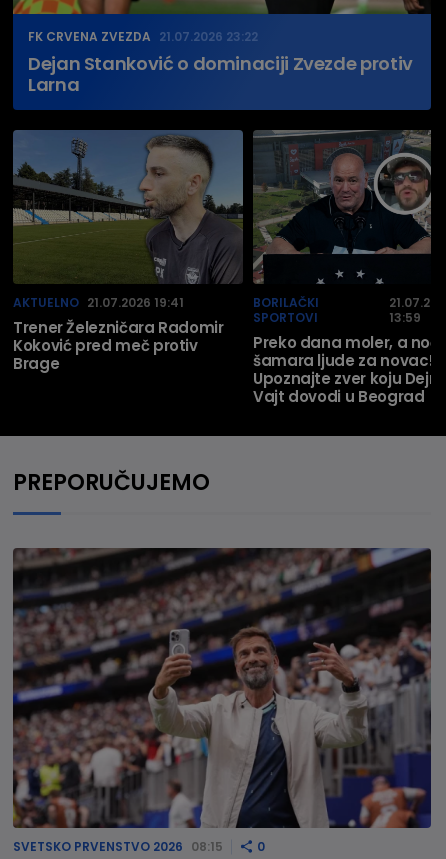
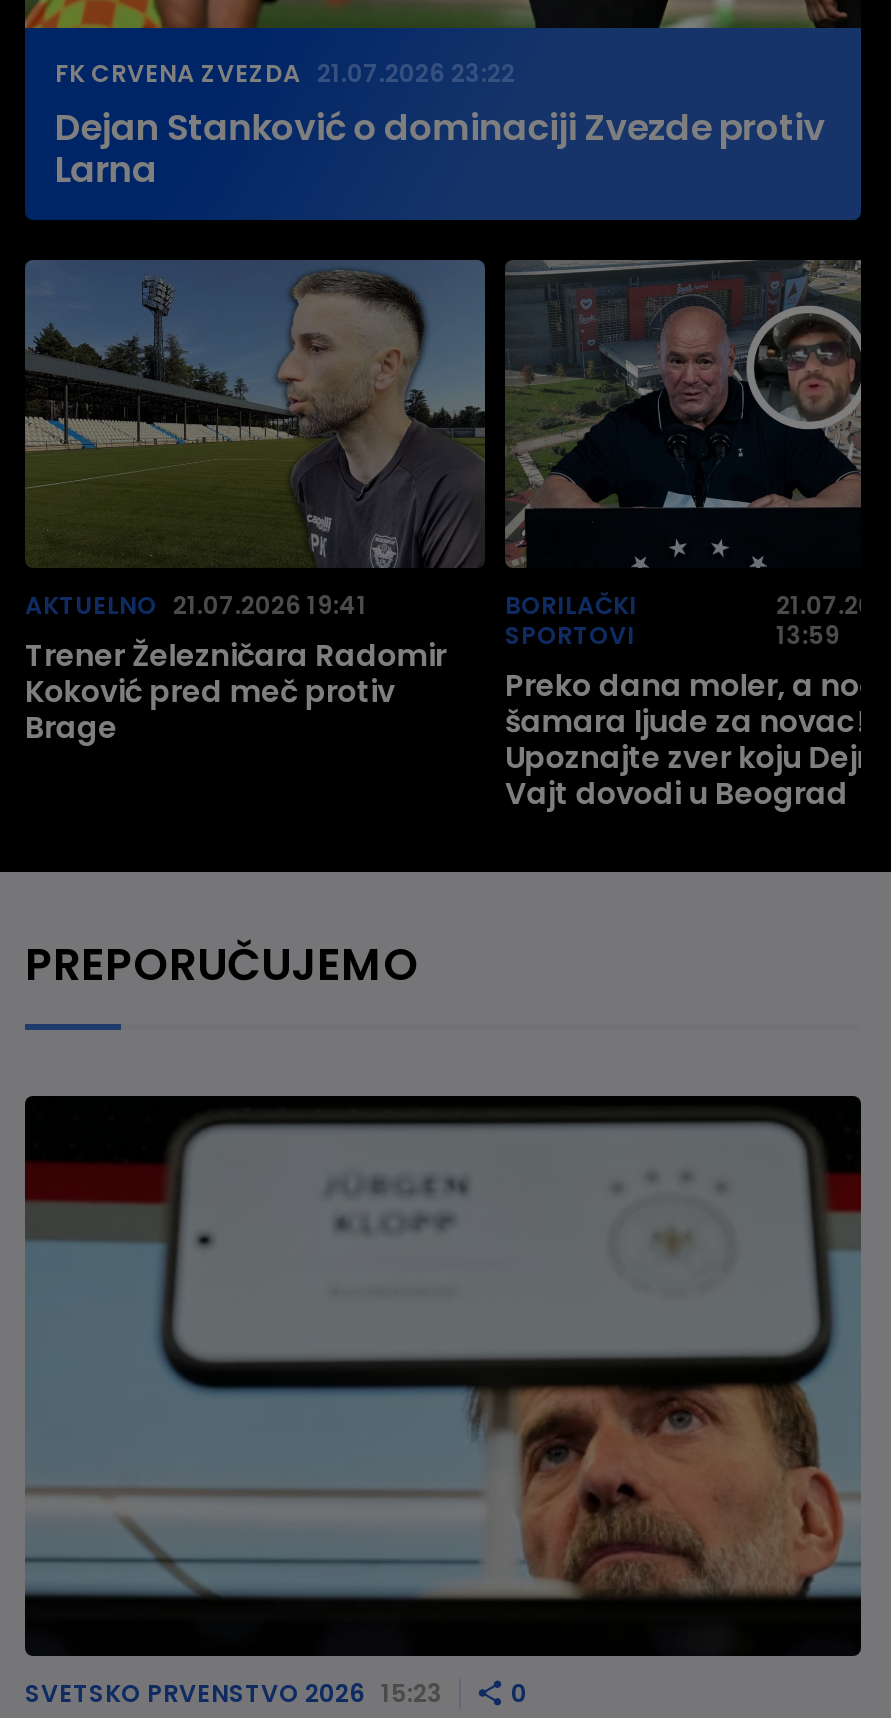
[12,547,432,855] [image] | SVETSKO PRVENSTVO 2026 08:15 -> [23,1094,863,1710] [image] | SVETSKO PRVENSTVO 2026 15:23

